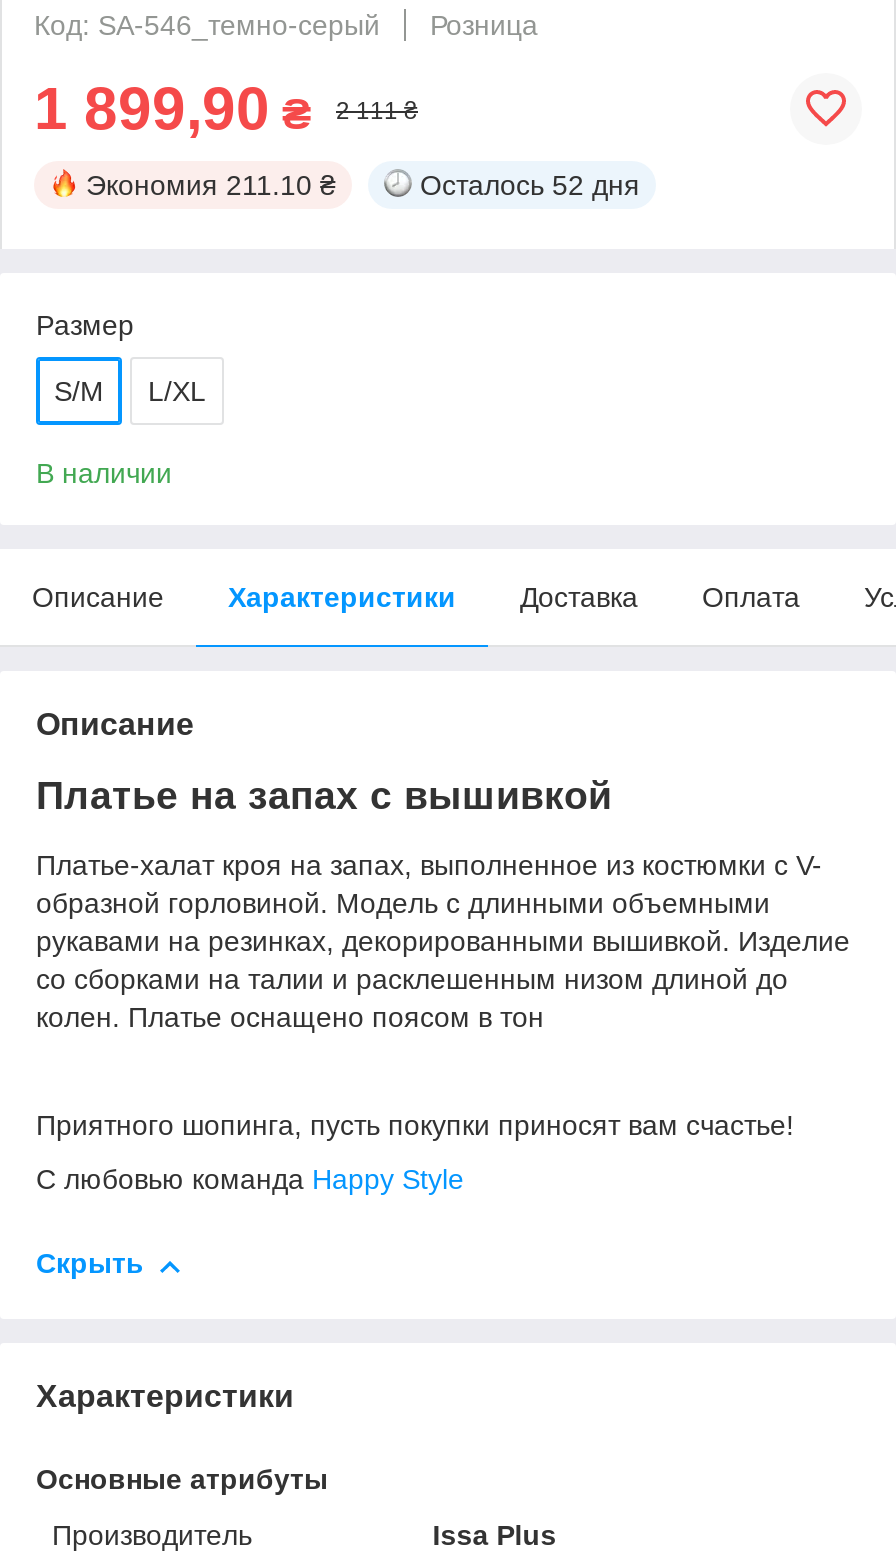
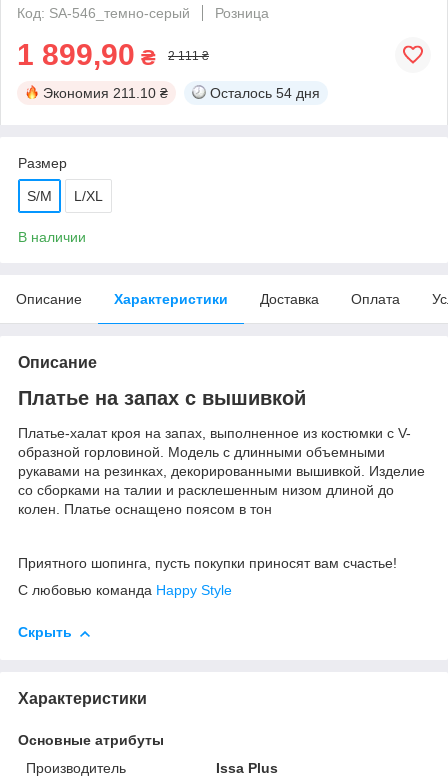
[420,169,640,201] Осталось 52 дня -> [210,85,320,101] Осталось 54 дня

